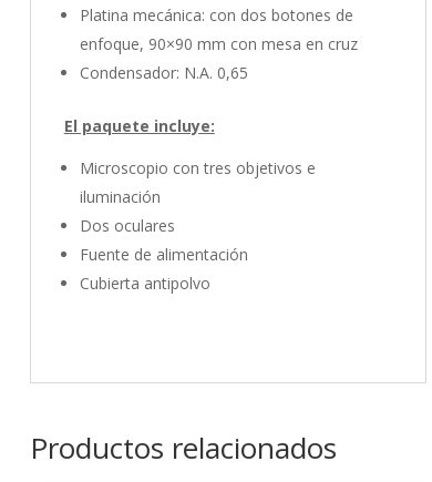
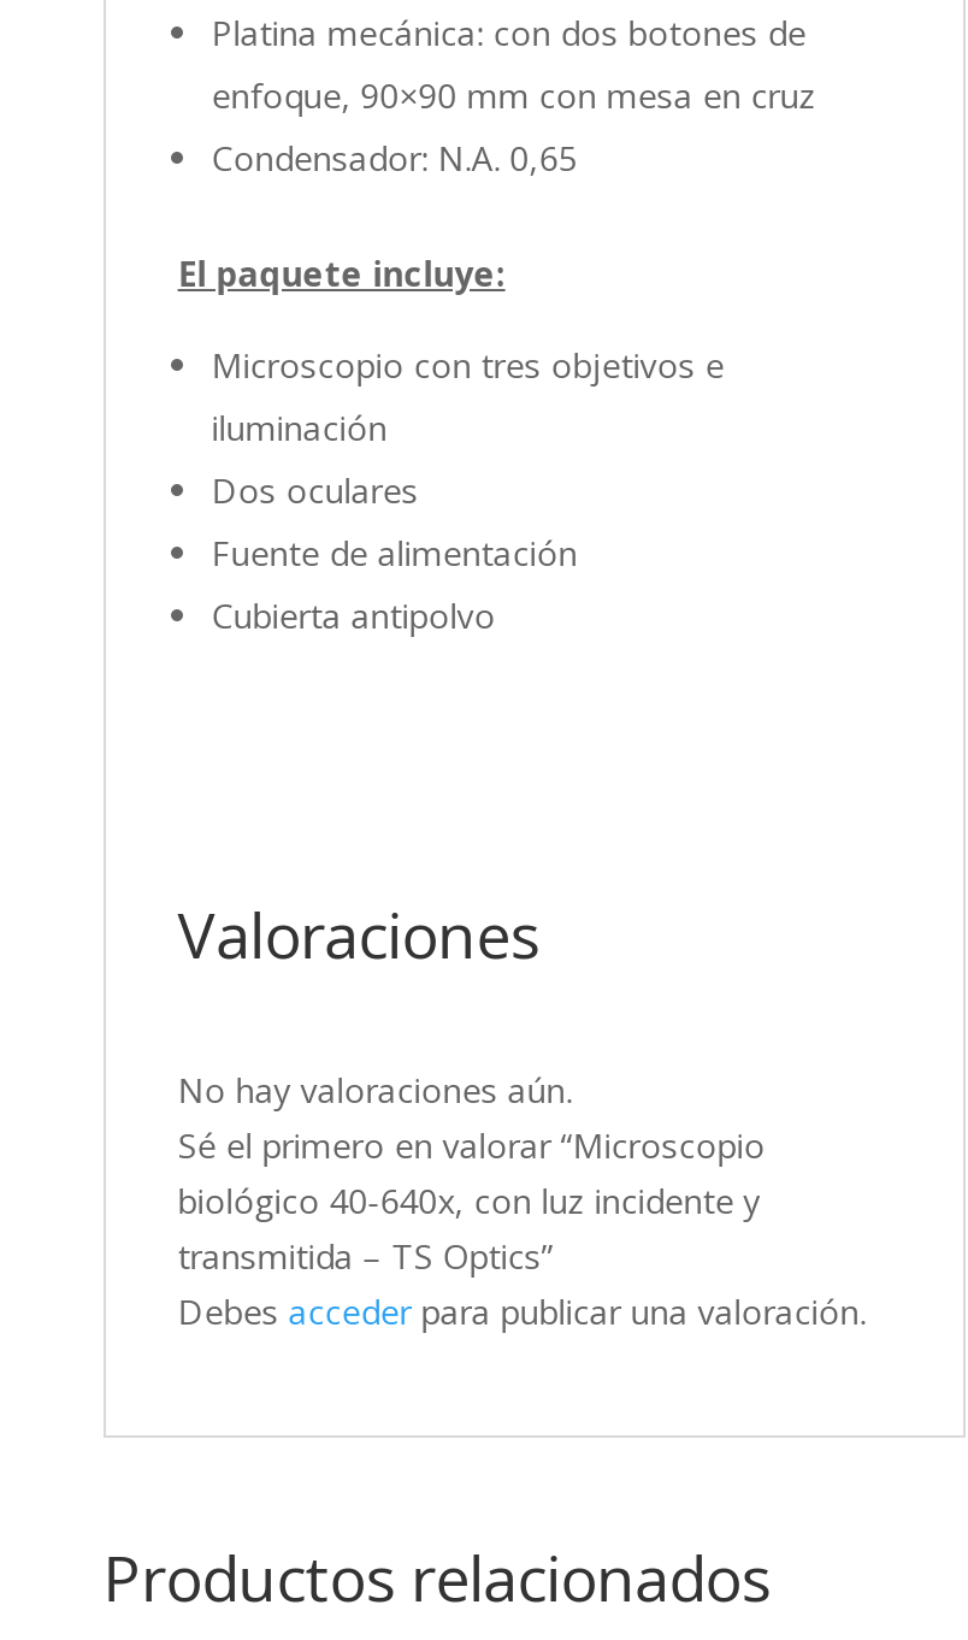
none -> [178,892,866,1335] Valoraciones | No hay valoraciones aún. | Sé el primero en valorar “Microscopio | biológico 40-640x, con luz incidente y | transmitida – TS Optics” | Debes acceder para publicar una valoración.

